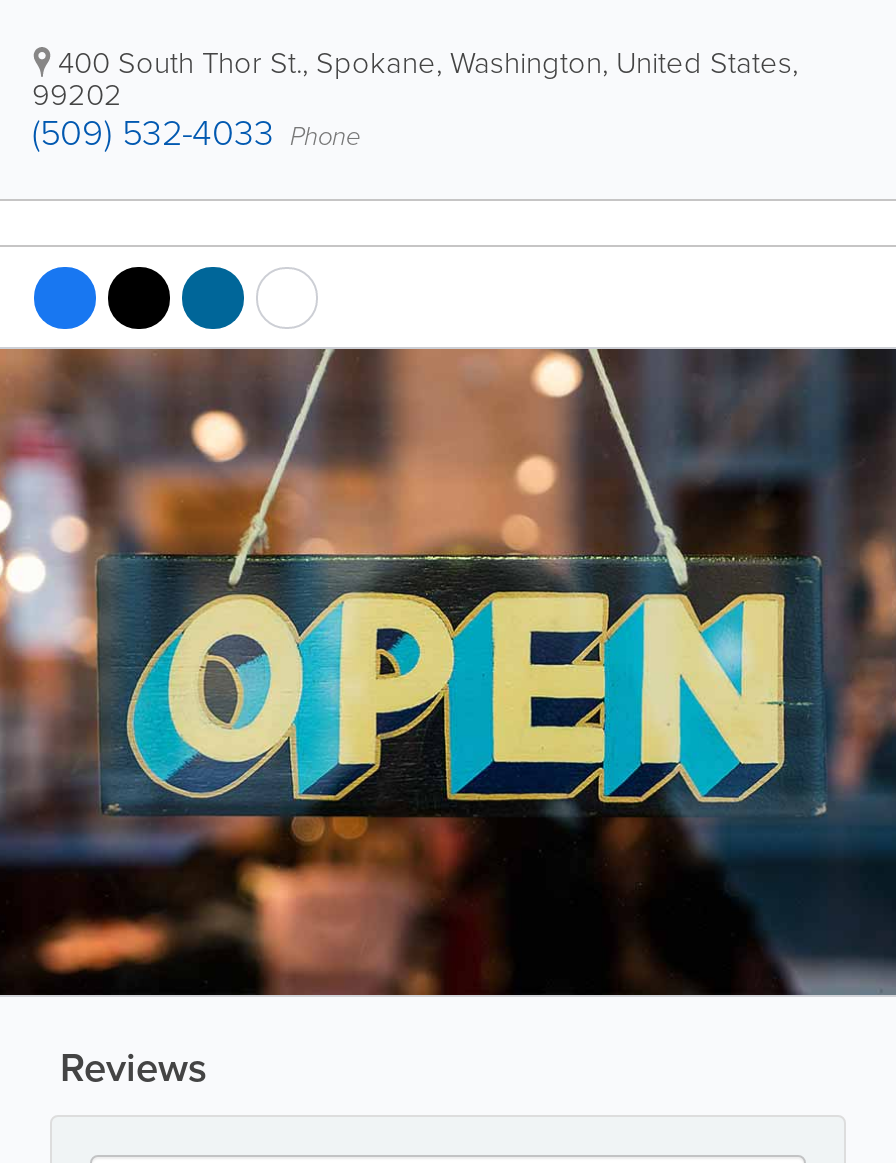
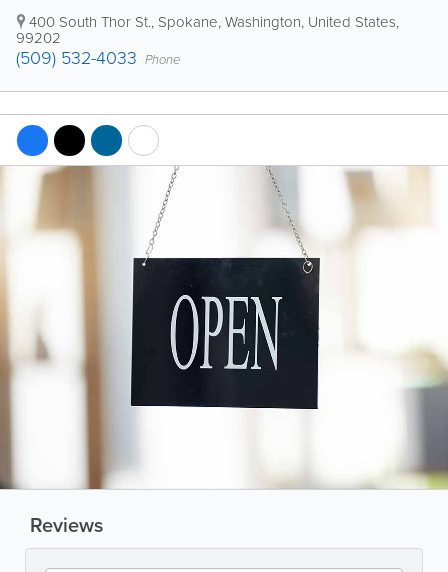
[6,347,890,997] [image] -> [3,166,445,490] [image]

